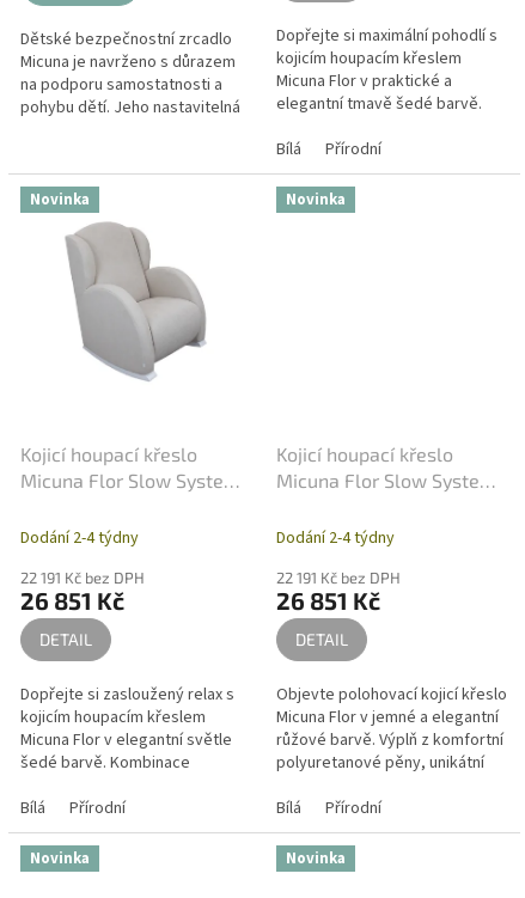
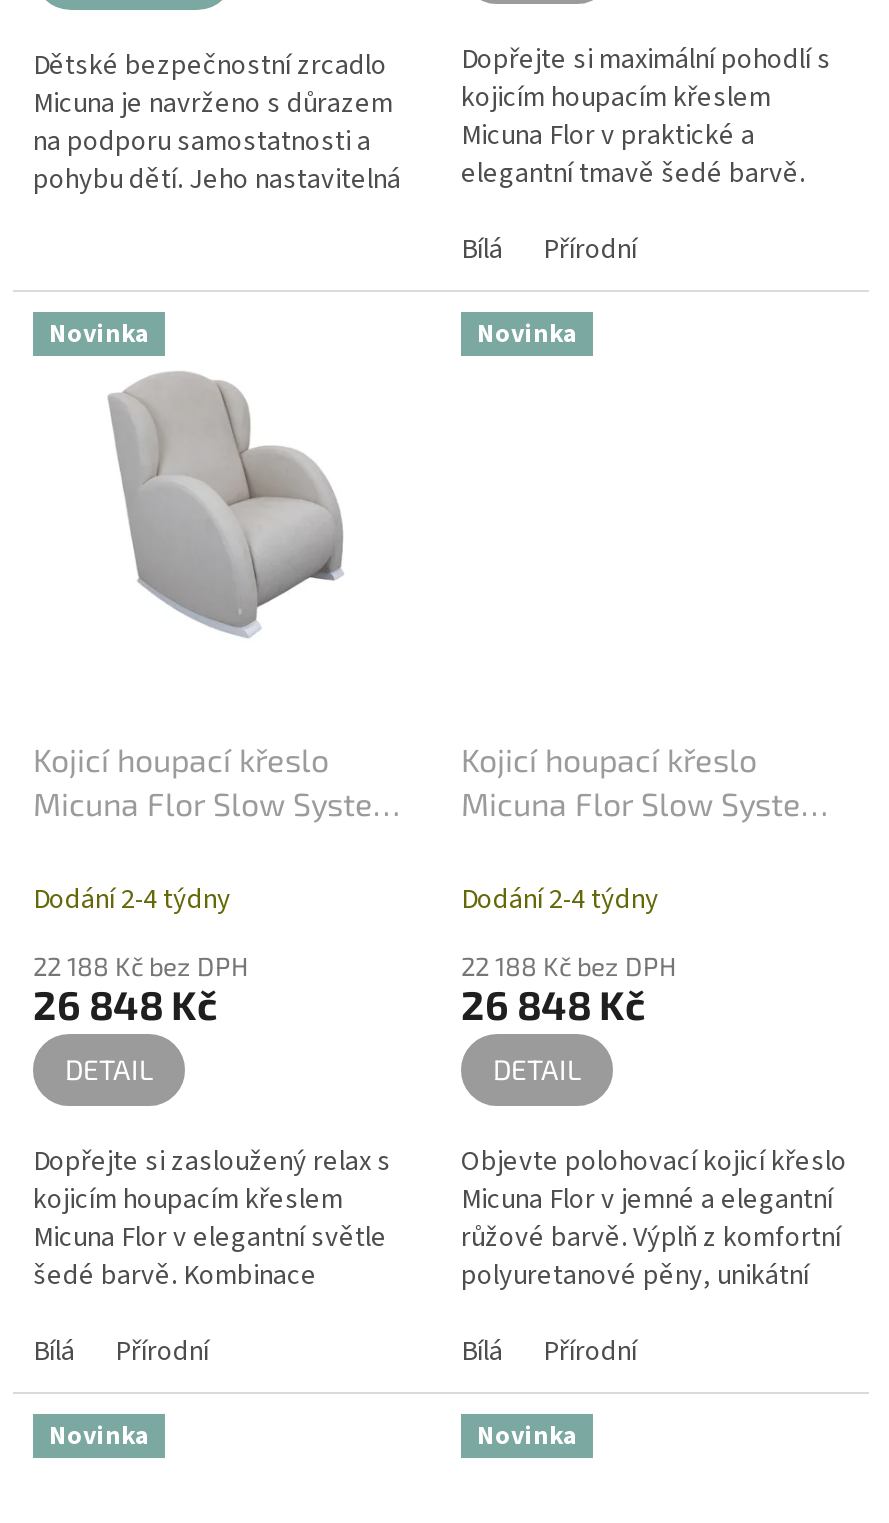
[20,568,145,587] 22 191 Kč bez DPH -> [33,950,249,982] 22 188 Kč bez DPH
[276,568,401,587] 22 191 Kč bez DPH -> [461,950,677,982] 22 188 Kč bez DPH
[20,586,124,615] 26 851 Kč -> [33,980,217,1028] 26 848 Kč
[276,586,380,615] 26 851 Kč -> [461,980,645,1028] 26 848 Kč

